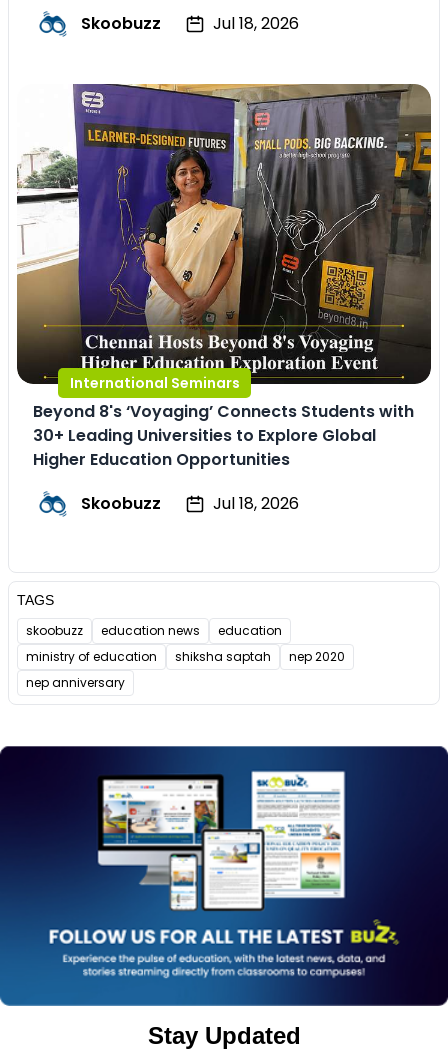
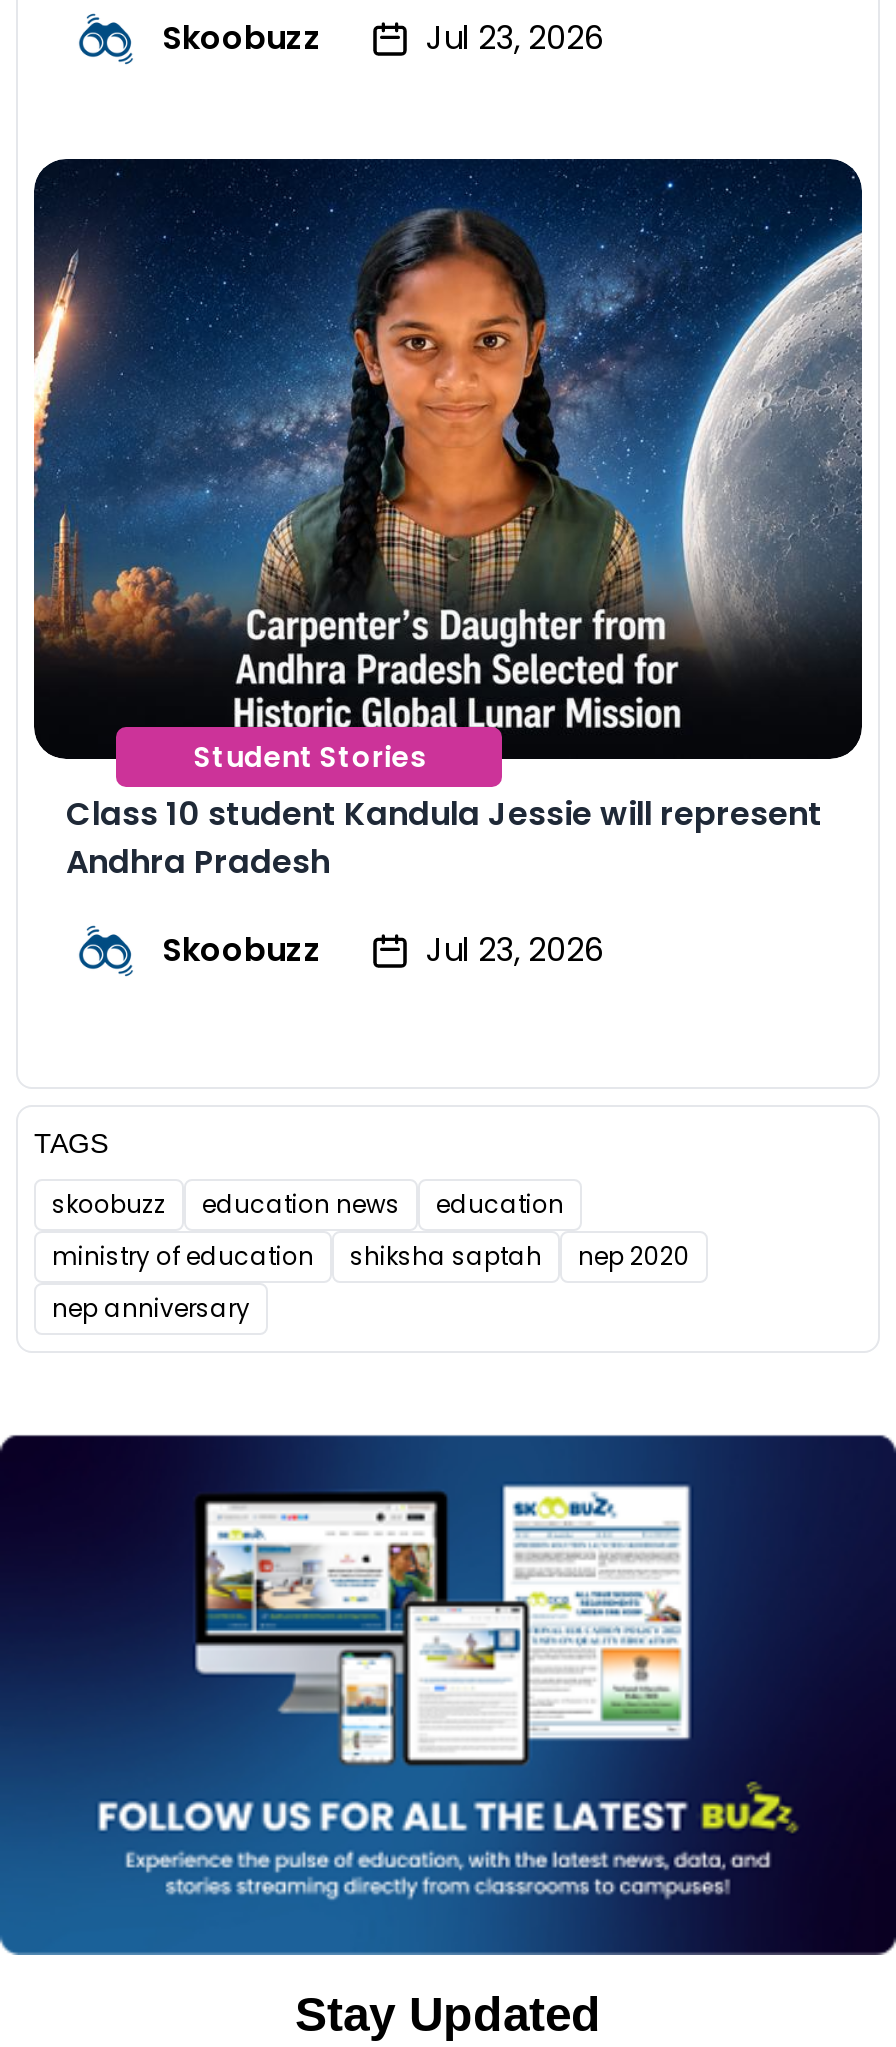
[213,12,299,35] Jul 18, 2026 -> [426,15,604,61] Jul 23, 2026
[16,83,432,471] [image] | International Seminars | Beyond 8's ‘Voyaging’ Connects Students with | 30+ Leading Universities to Explore Global | Higher Education Opportunities -> [32,157,864,885] [image] | Student Stories | Class 10 student Kandula Jessie will represent | Andhra Pradesh
[213,492,299,515] Jul 18, 2026 -> [426,927,604,973] Jul 23, 2026

